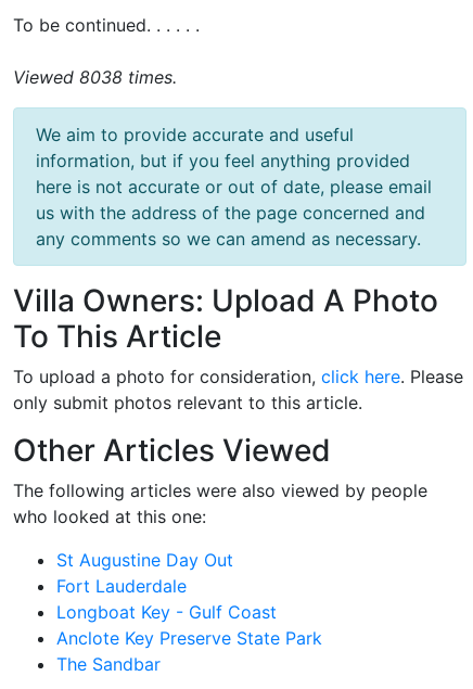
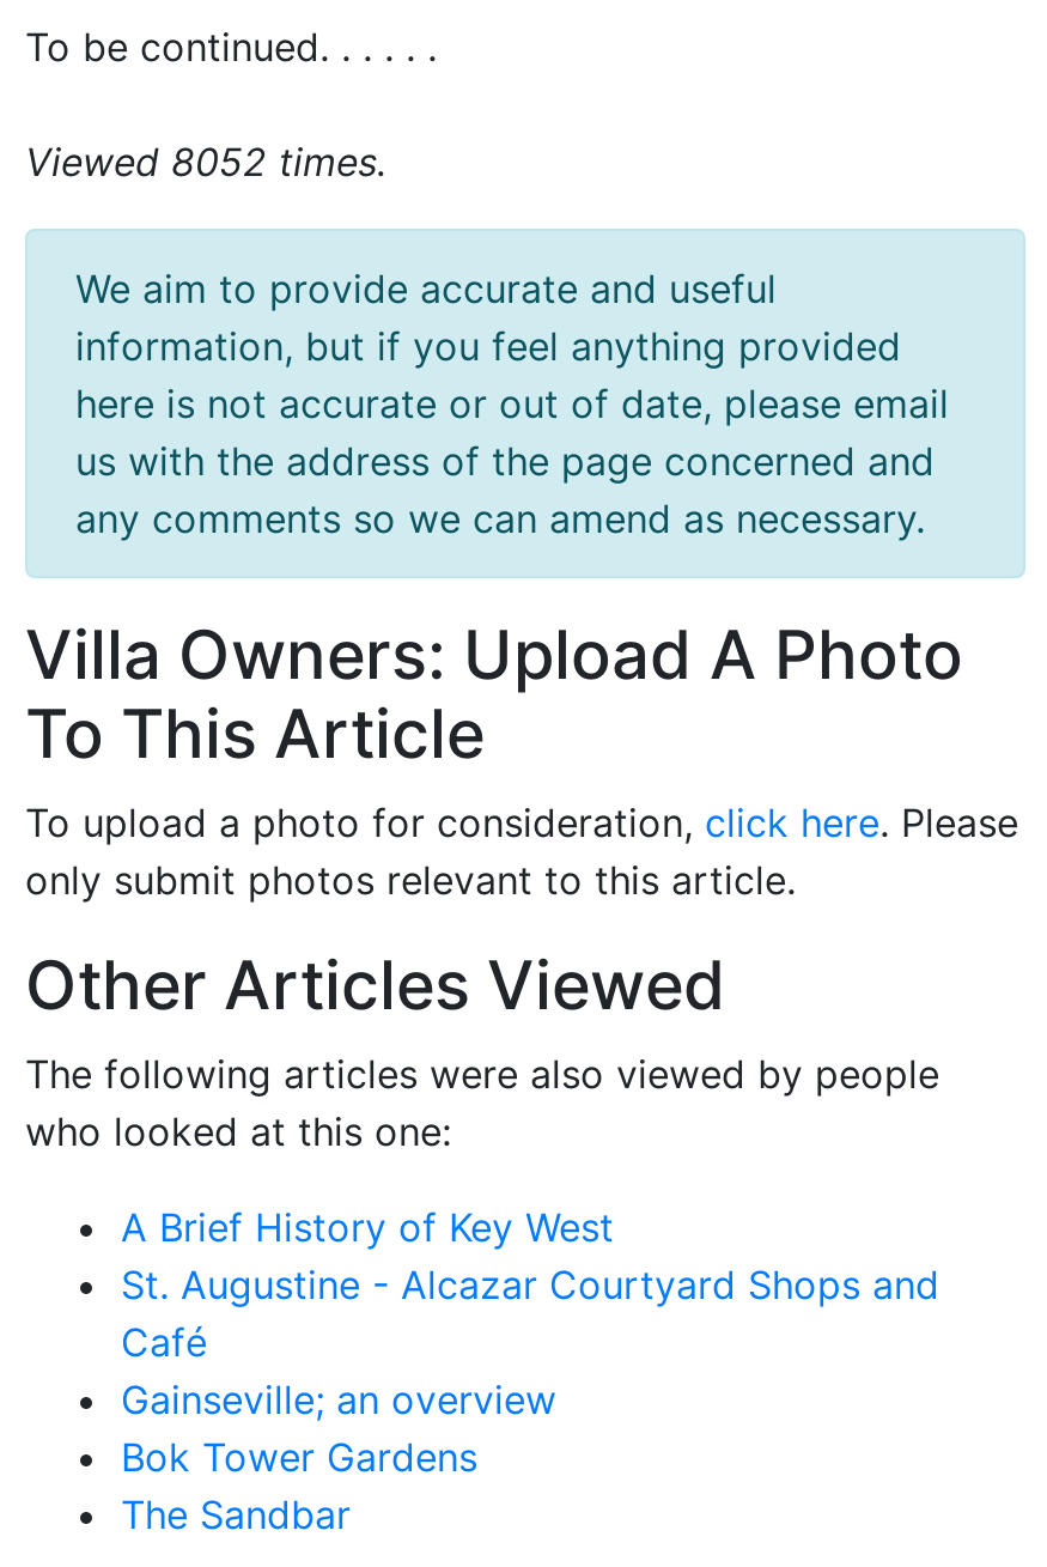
[13,66,177,88] Viewed 8038 times. -> [25,138,386,186] Viewed 8052 times.
[56,549,322,649] St Augustine Day Out | Fort Lauderdale | Longboat Key - Gulf Coast | Anclote Key Preserve State Park -> [121,1203,939,1481] A Brief History of Key West | St. Augustine - Alcazar Courtyard Shops and | Café | Gainseville; an overview | Bok Tower Gardens

